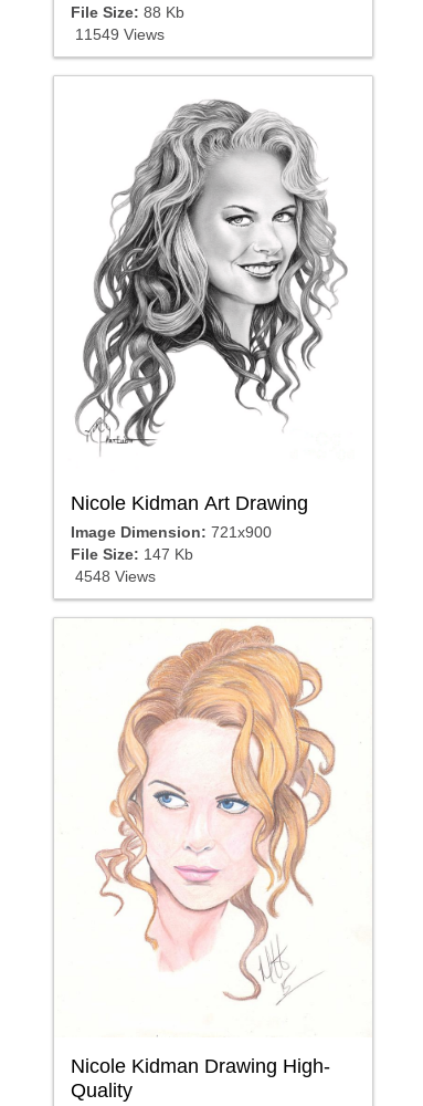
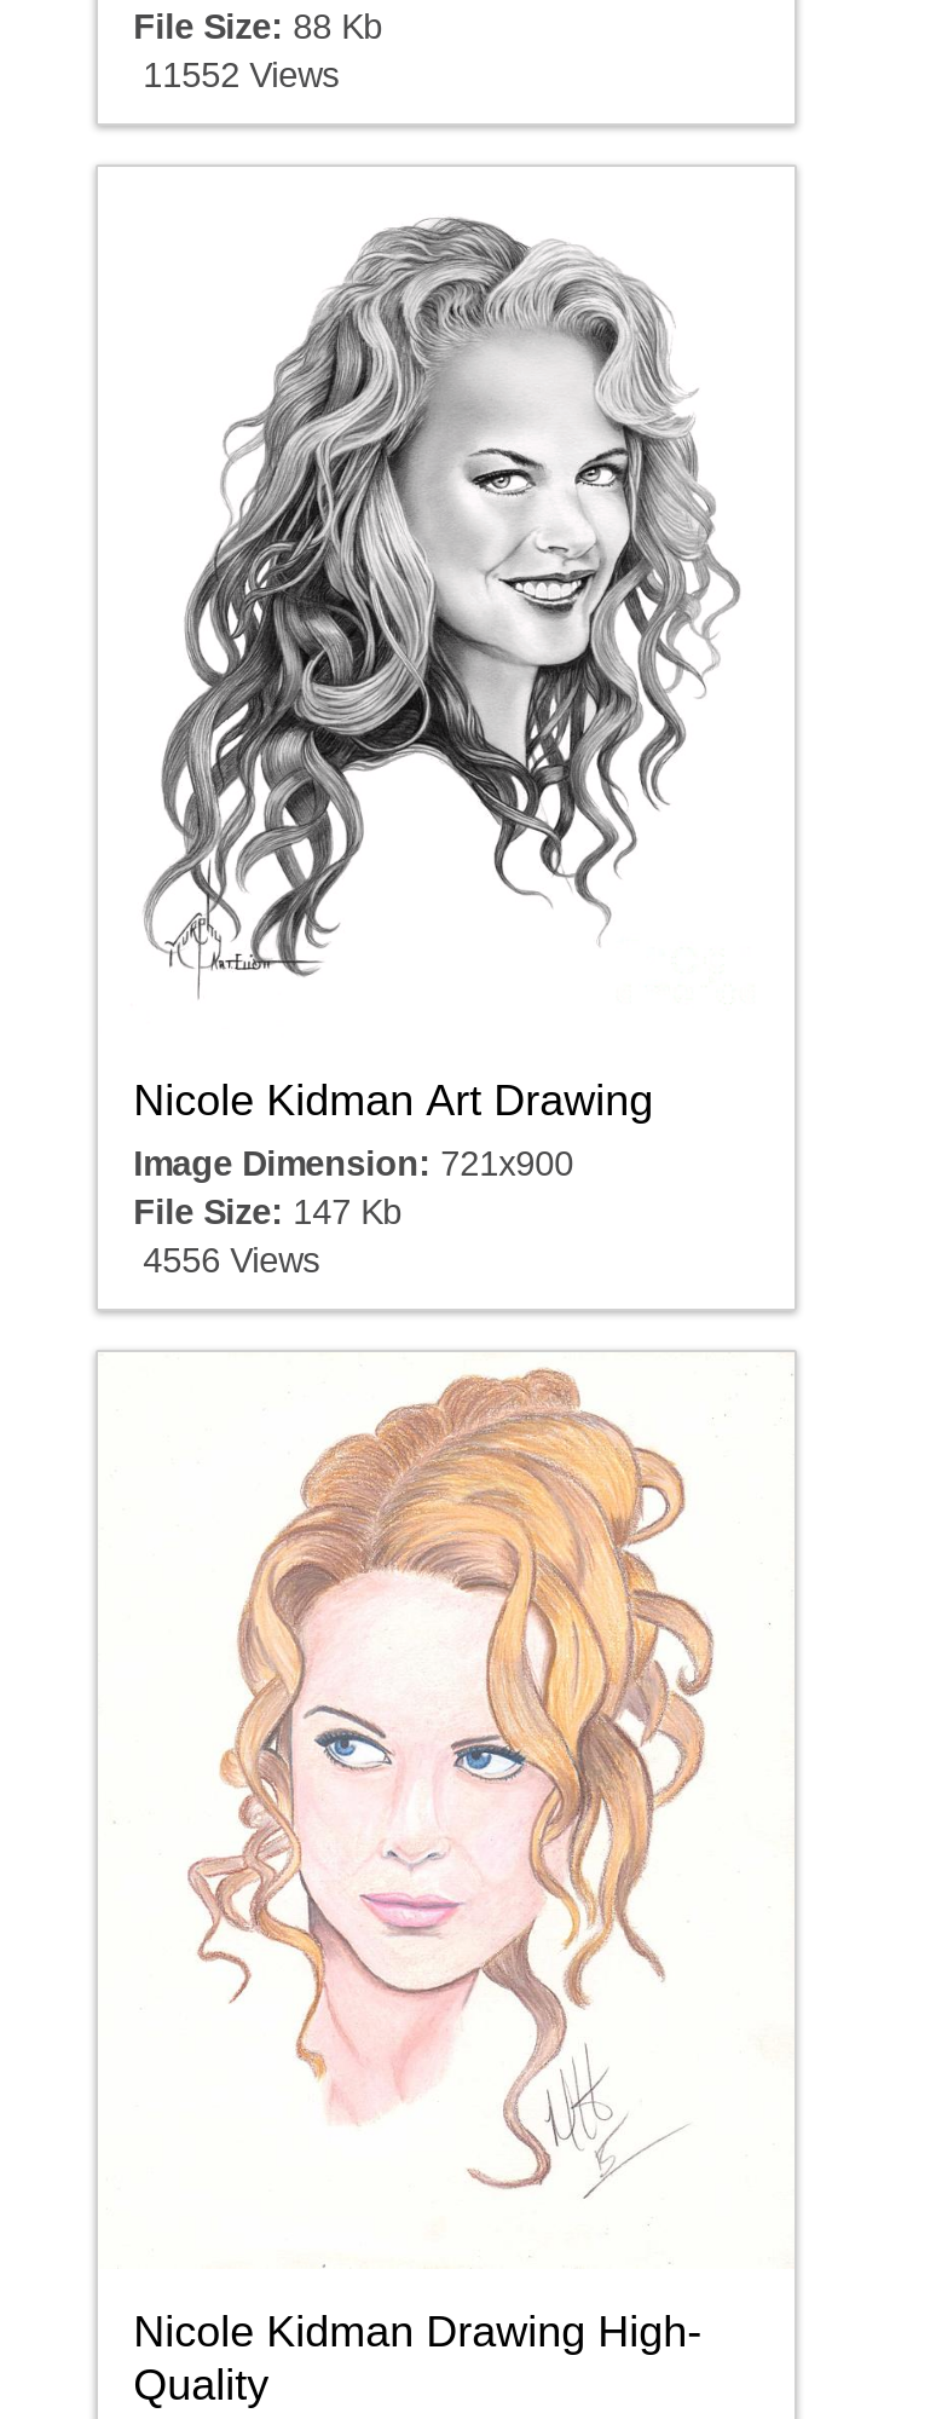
[70,26,164,43] 11549 Views -> [133,56,339,95] 11552 Views
[70,568,155,585] 4548 Views -> [133,1241,319,1280] 4556 Views

